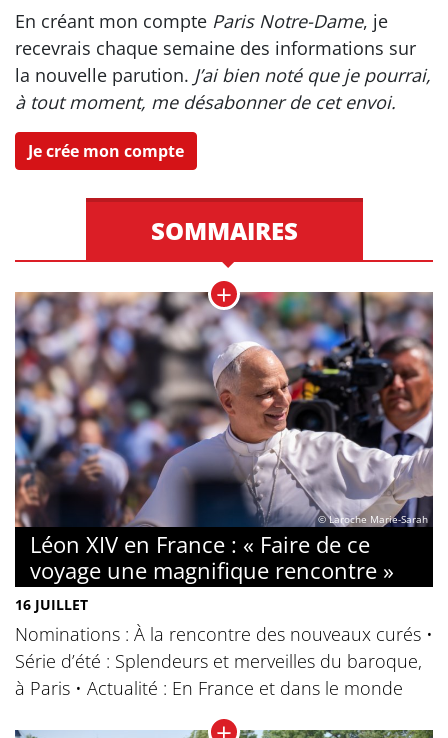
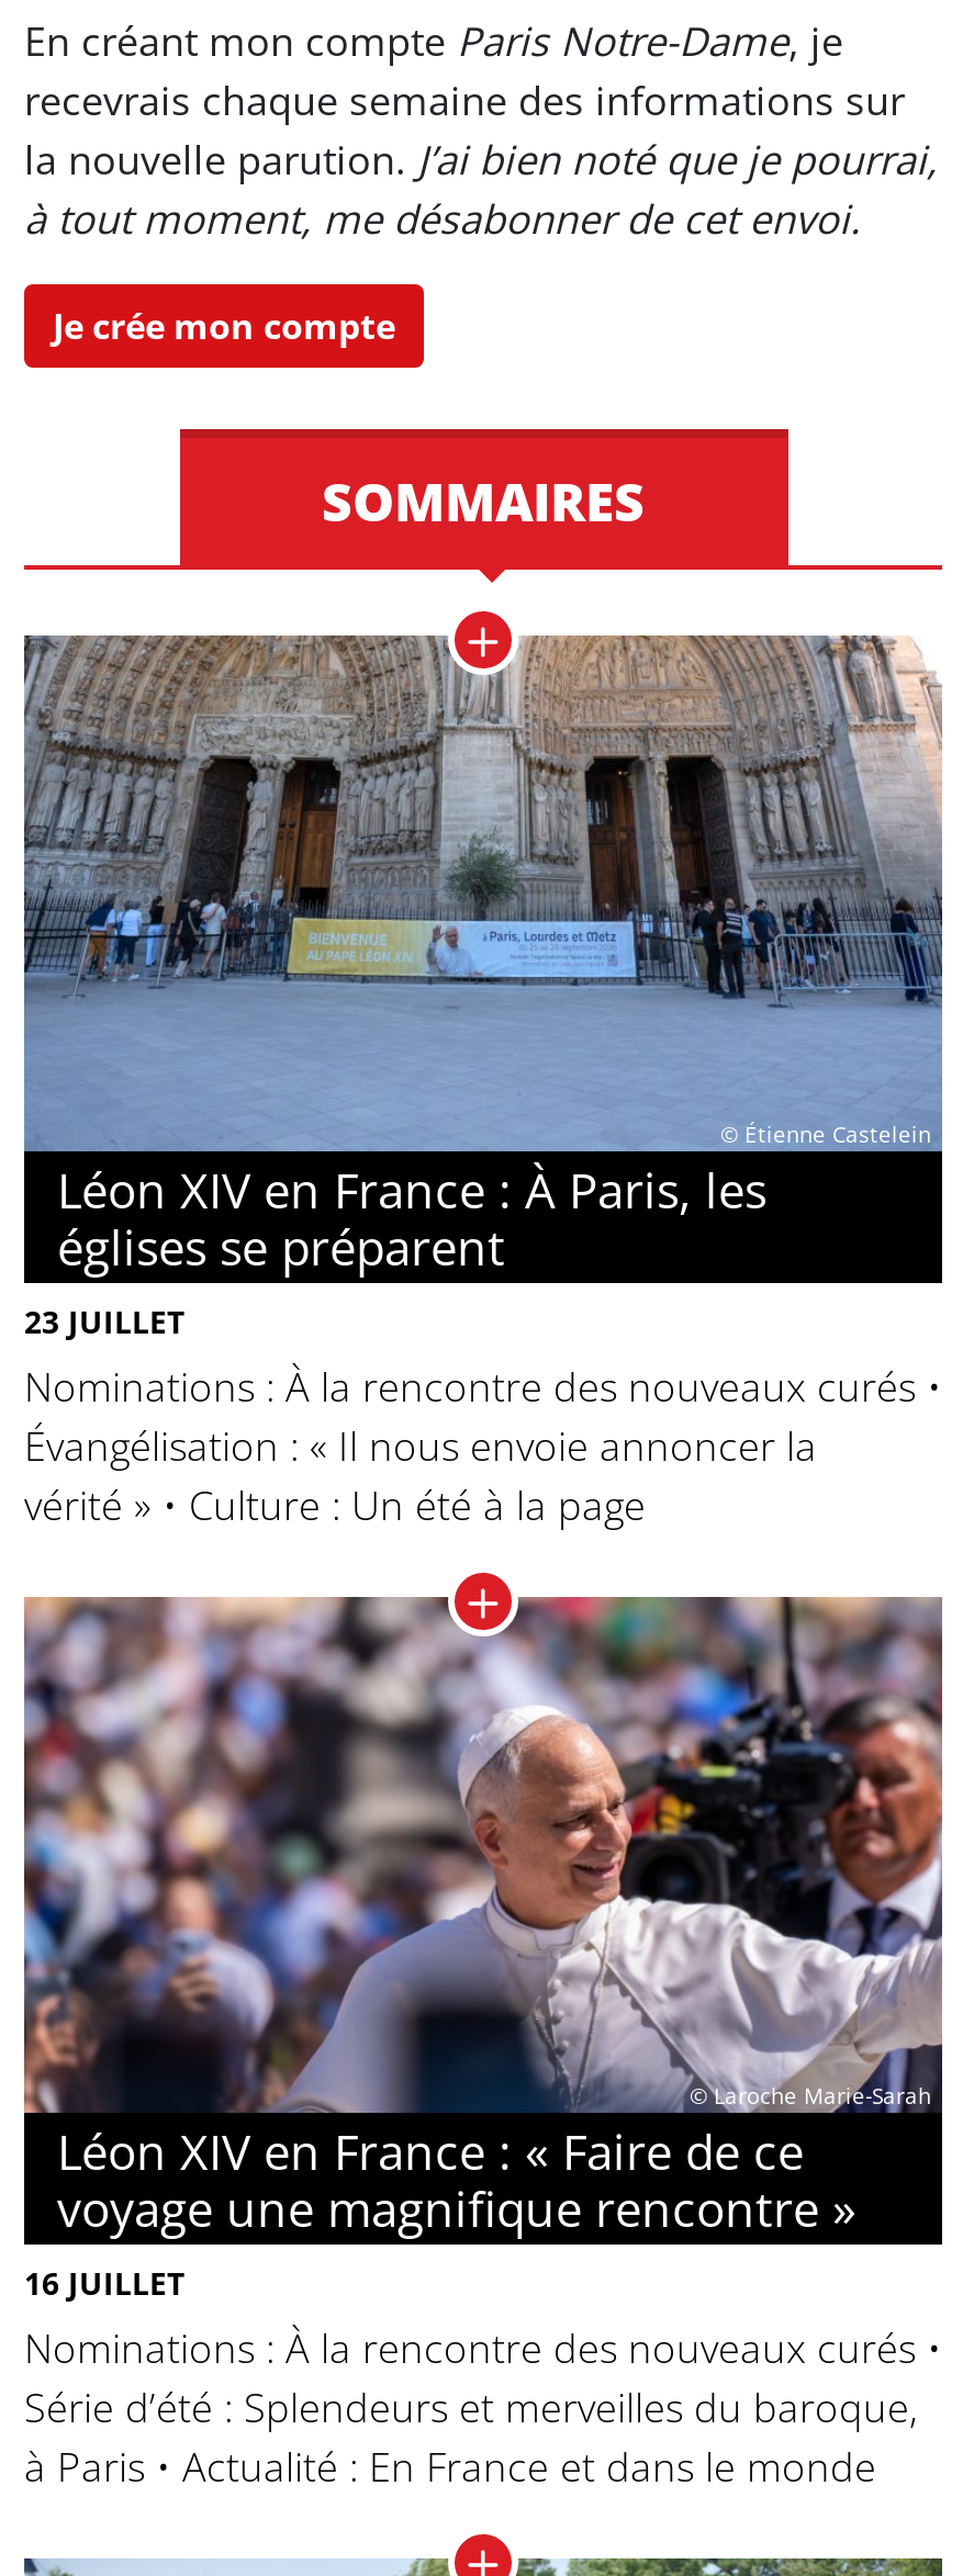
none -> [22,633,942,1531] [image] | © Étienne Castelein | Léon XIV en France : À Paris, les | églises se préparent | 23 JUILLET | Nominations : À la rencontre des nouveaux curés • | Évangélisation : « Il nous envoie annoncer la | vérité » • Culture : Un été à la page

